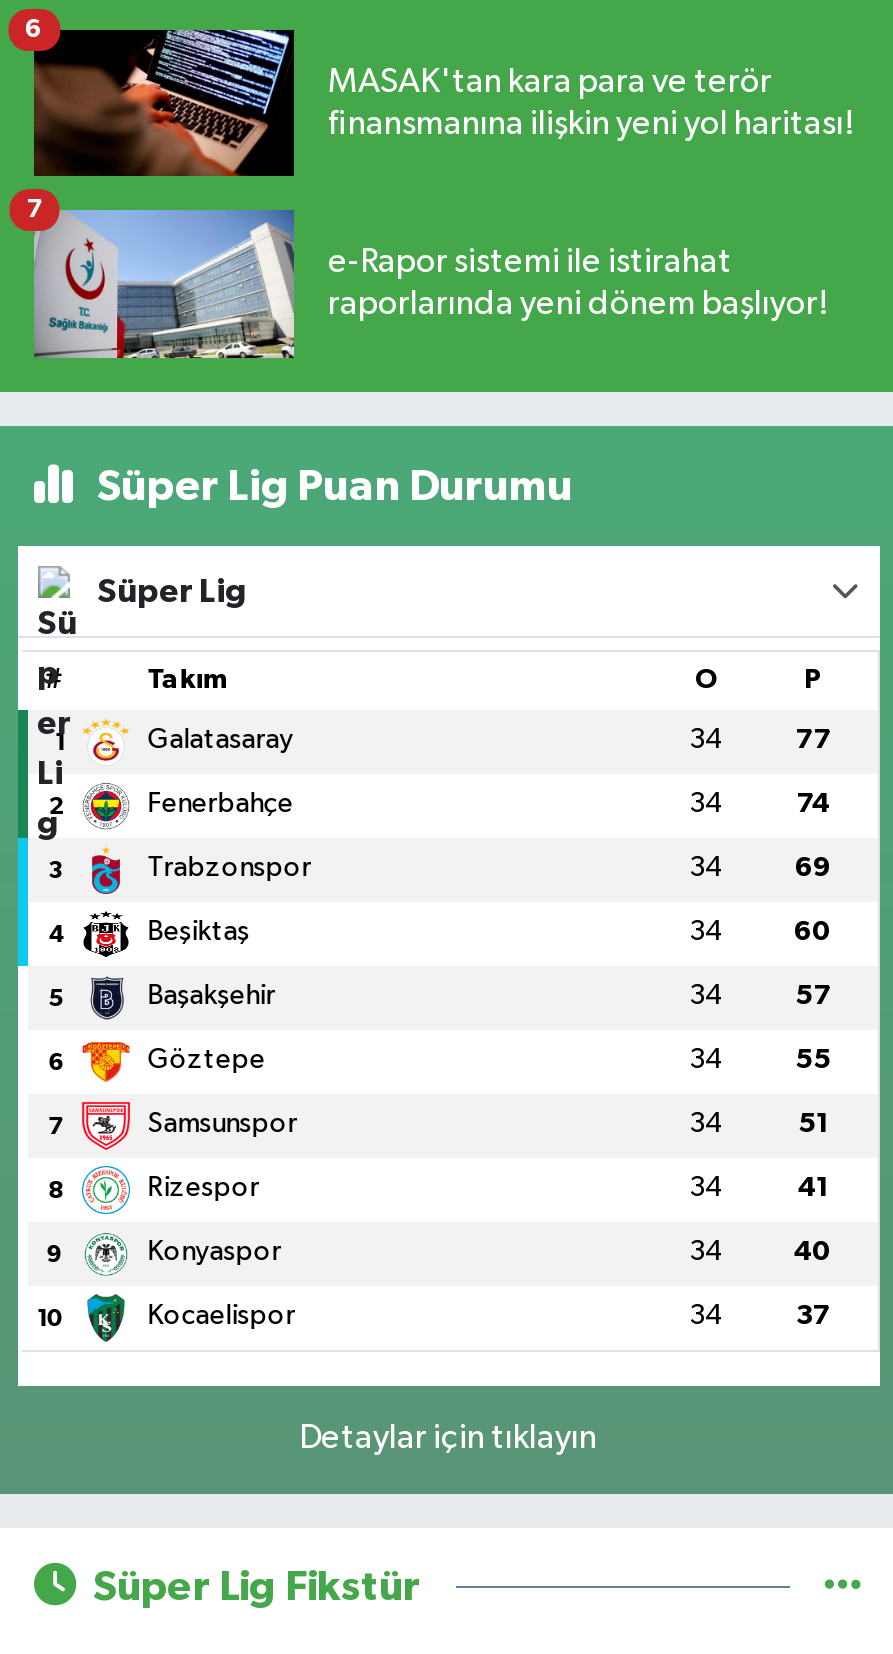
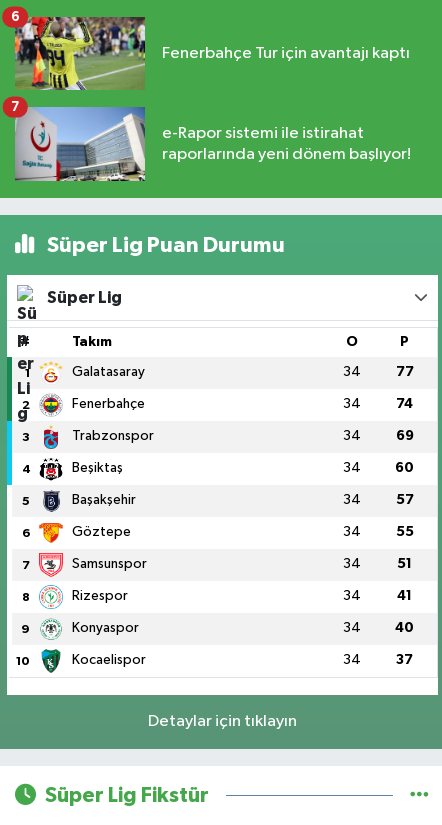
[32,28,852,178] [image] | MASAK'tan kara para ve terör | finansmanına ilişkin yeni yol haritası! -> [14,16,410,91] [image] | Fenerbahçe Tur için avantajı kaptı

